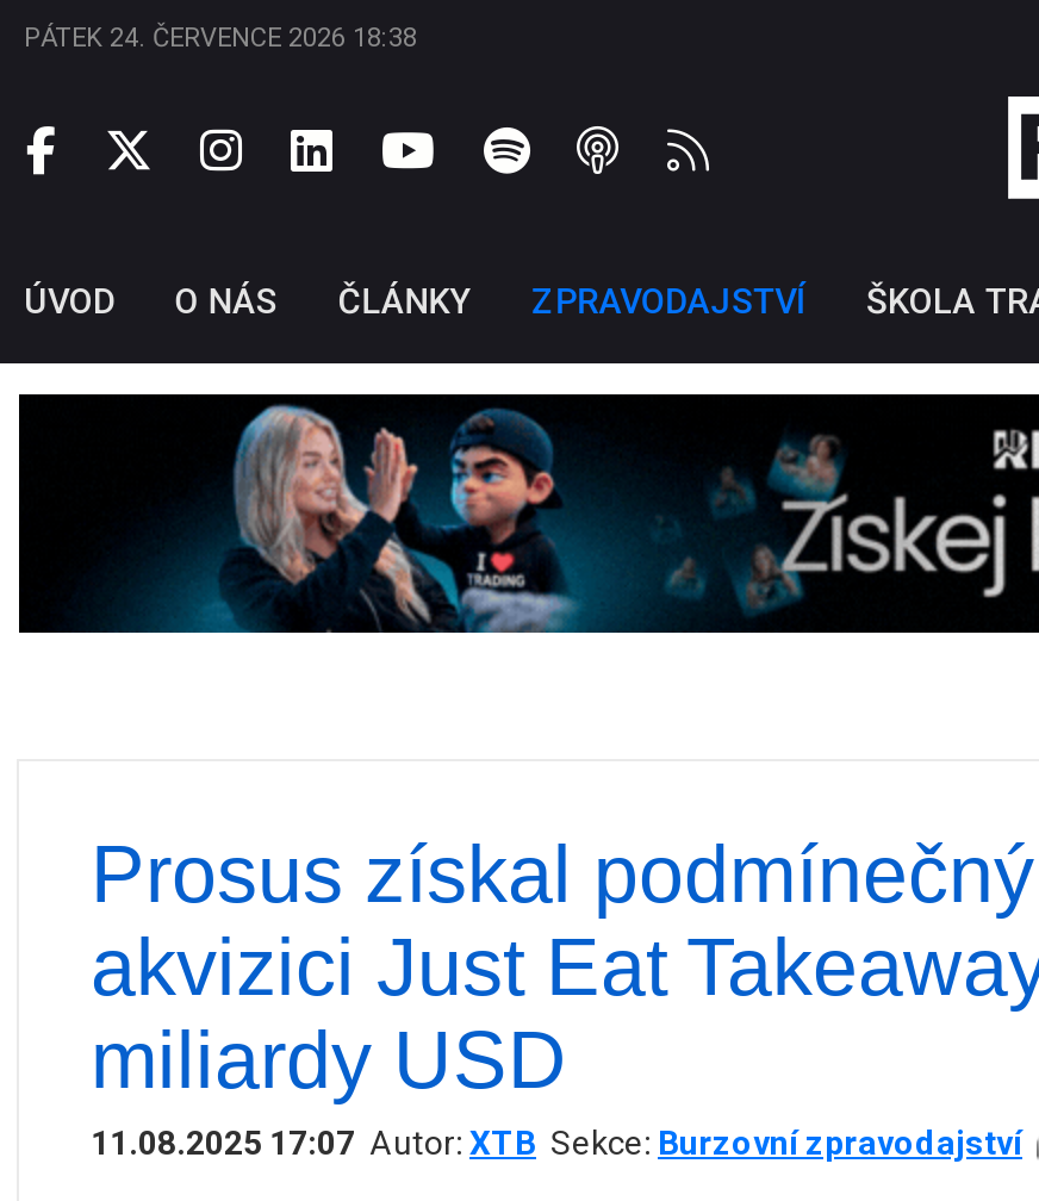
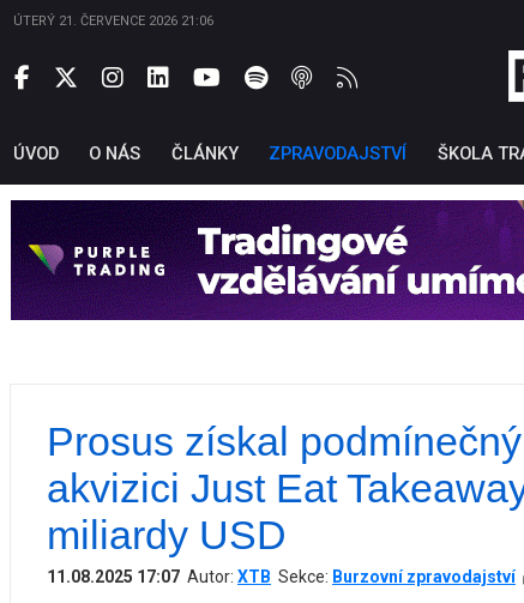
[24,23,417,54] PÁTEK 24. ČERVENCE 2026 18:38 -> [13,13,213,29] ÚTERÝ 21. ČERVENCE 2026 21:06
[19,392,1032,635] [image] -> [11,199,520,321] [image]

